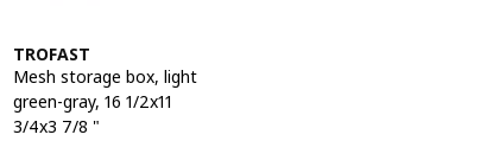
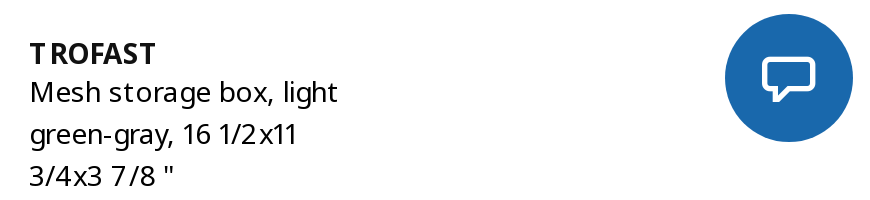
none -> [723,12,855,144] [image]

